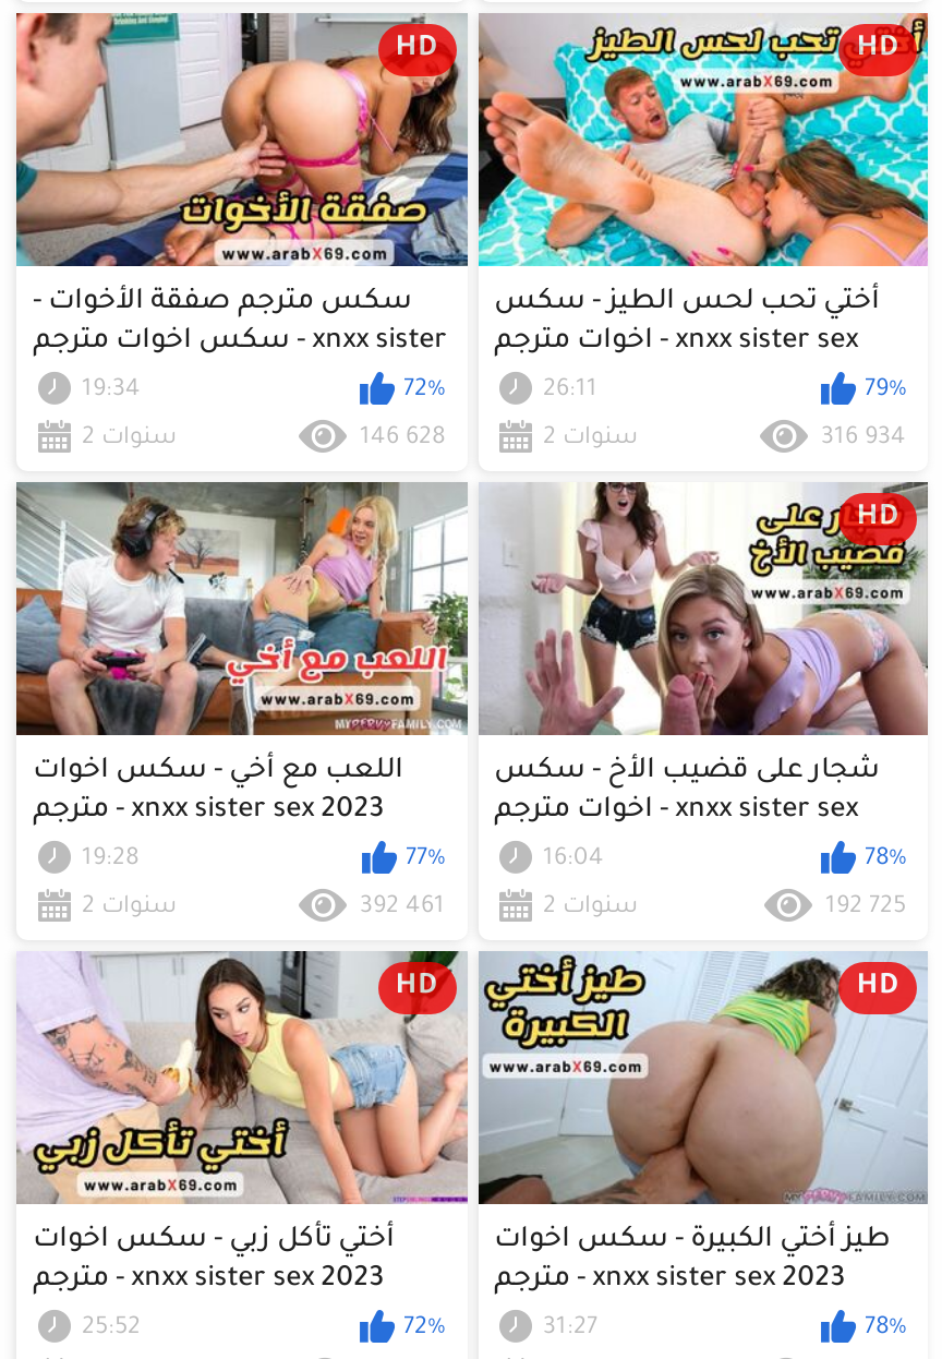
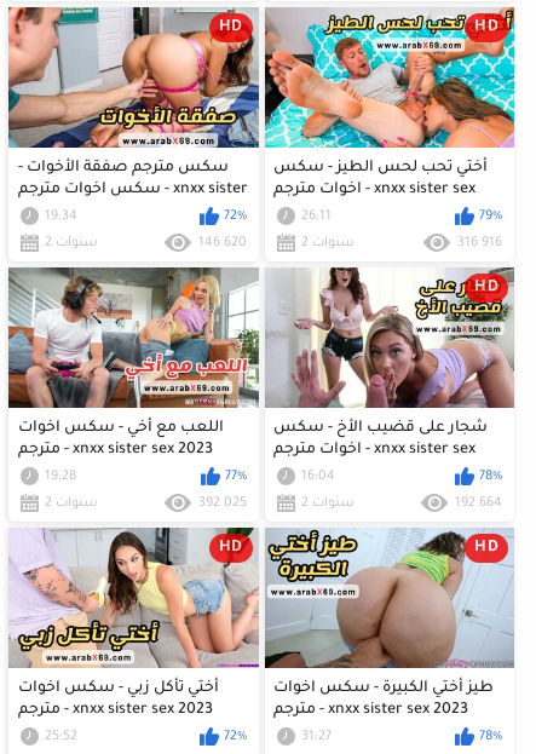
[360,425,445,452] 146 628 -> [198,236,246,251] 146 620
[821,425,906,452] 316 934 -> [457,236,502,251] 316 916
[360,895,445,921] 392 461 -> [198,496,246,511] 392 025
[825,895,906,921] 192 725 -> [455,496,502,511] 192 664

